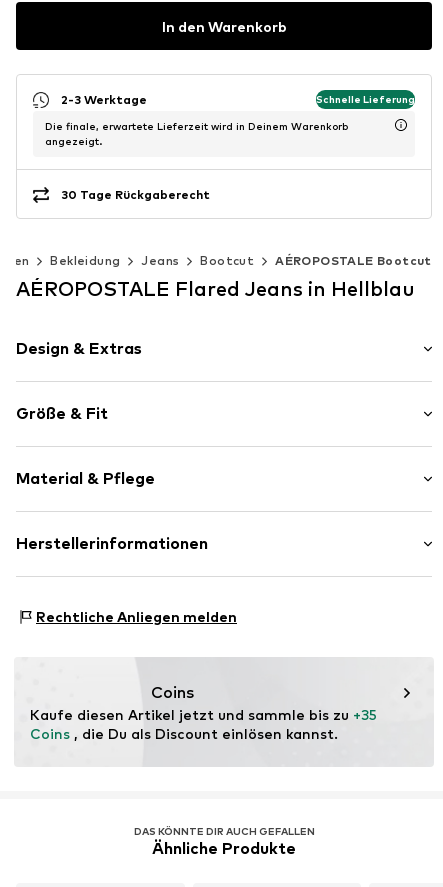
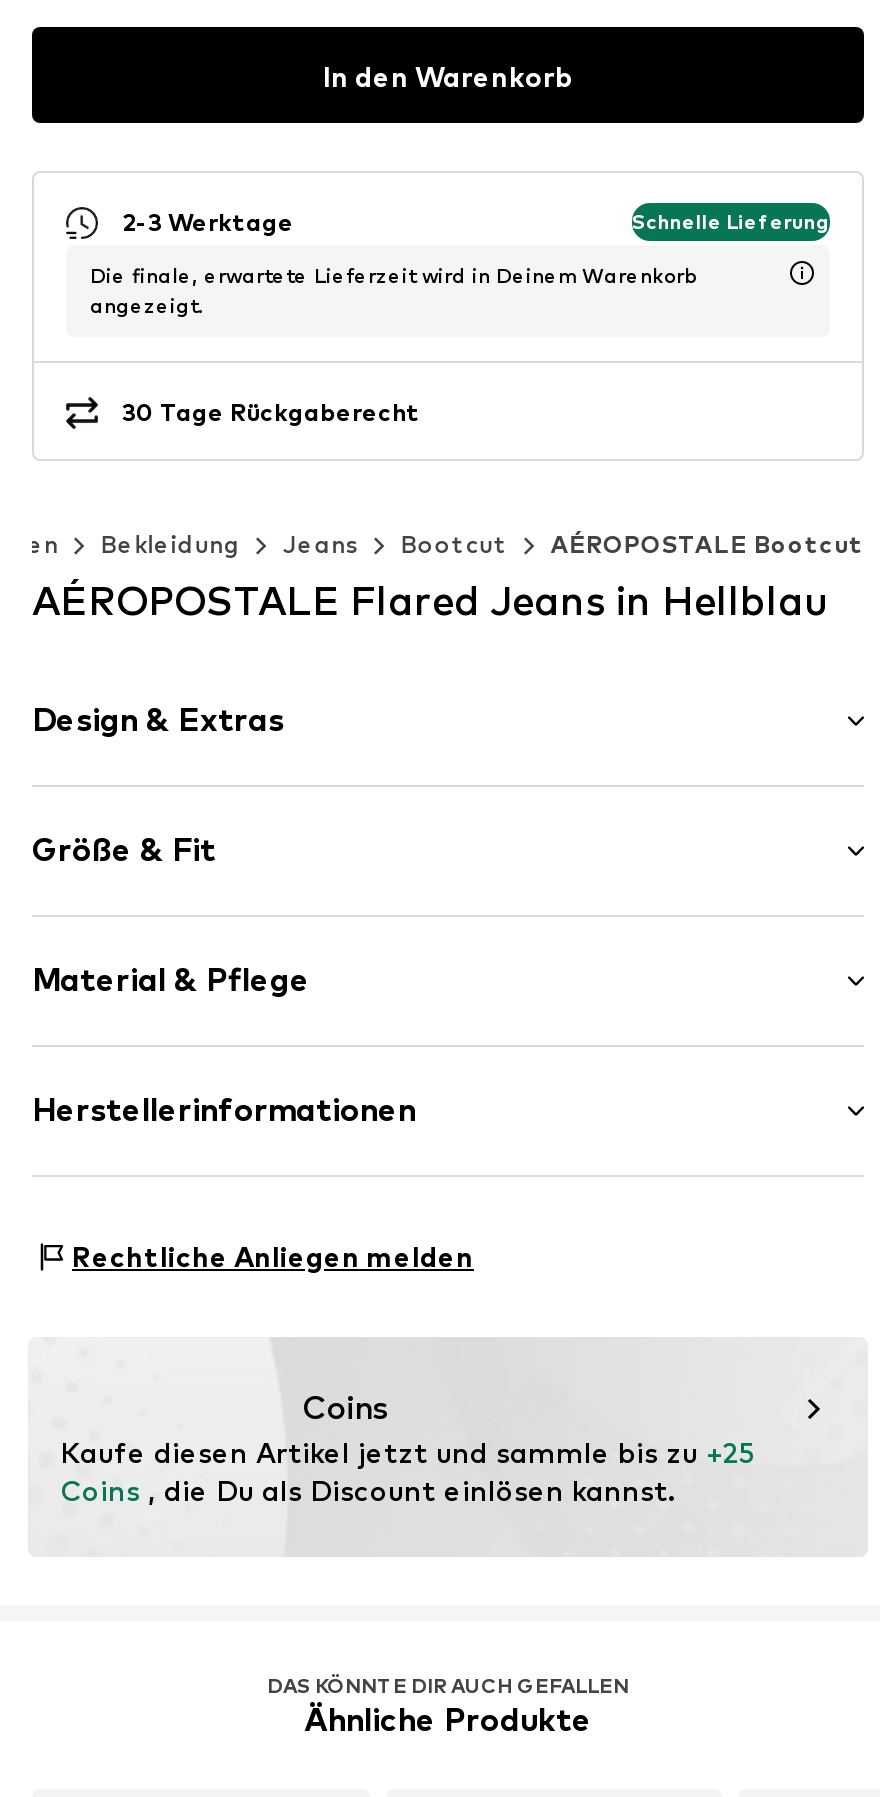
[30,706,377,723] Kaufe diesen Artikel jetzt und sammle bis zu +35 -> [60,1436,754,1470] Kaufe diesen Artikel jetzt und sammle bis zu +25

